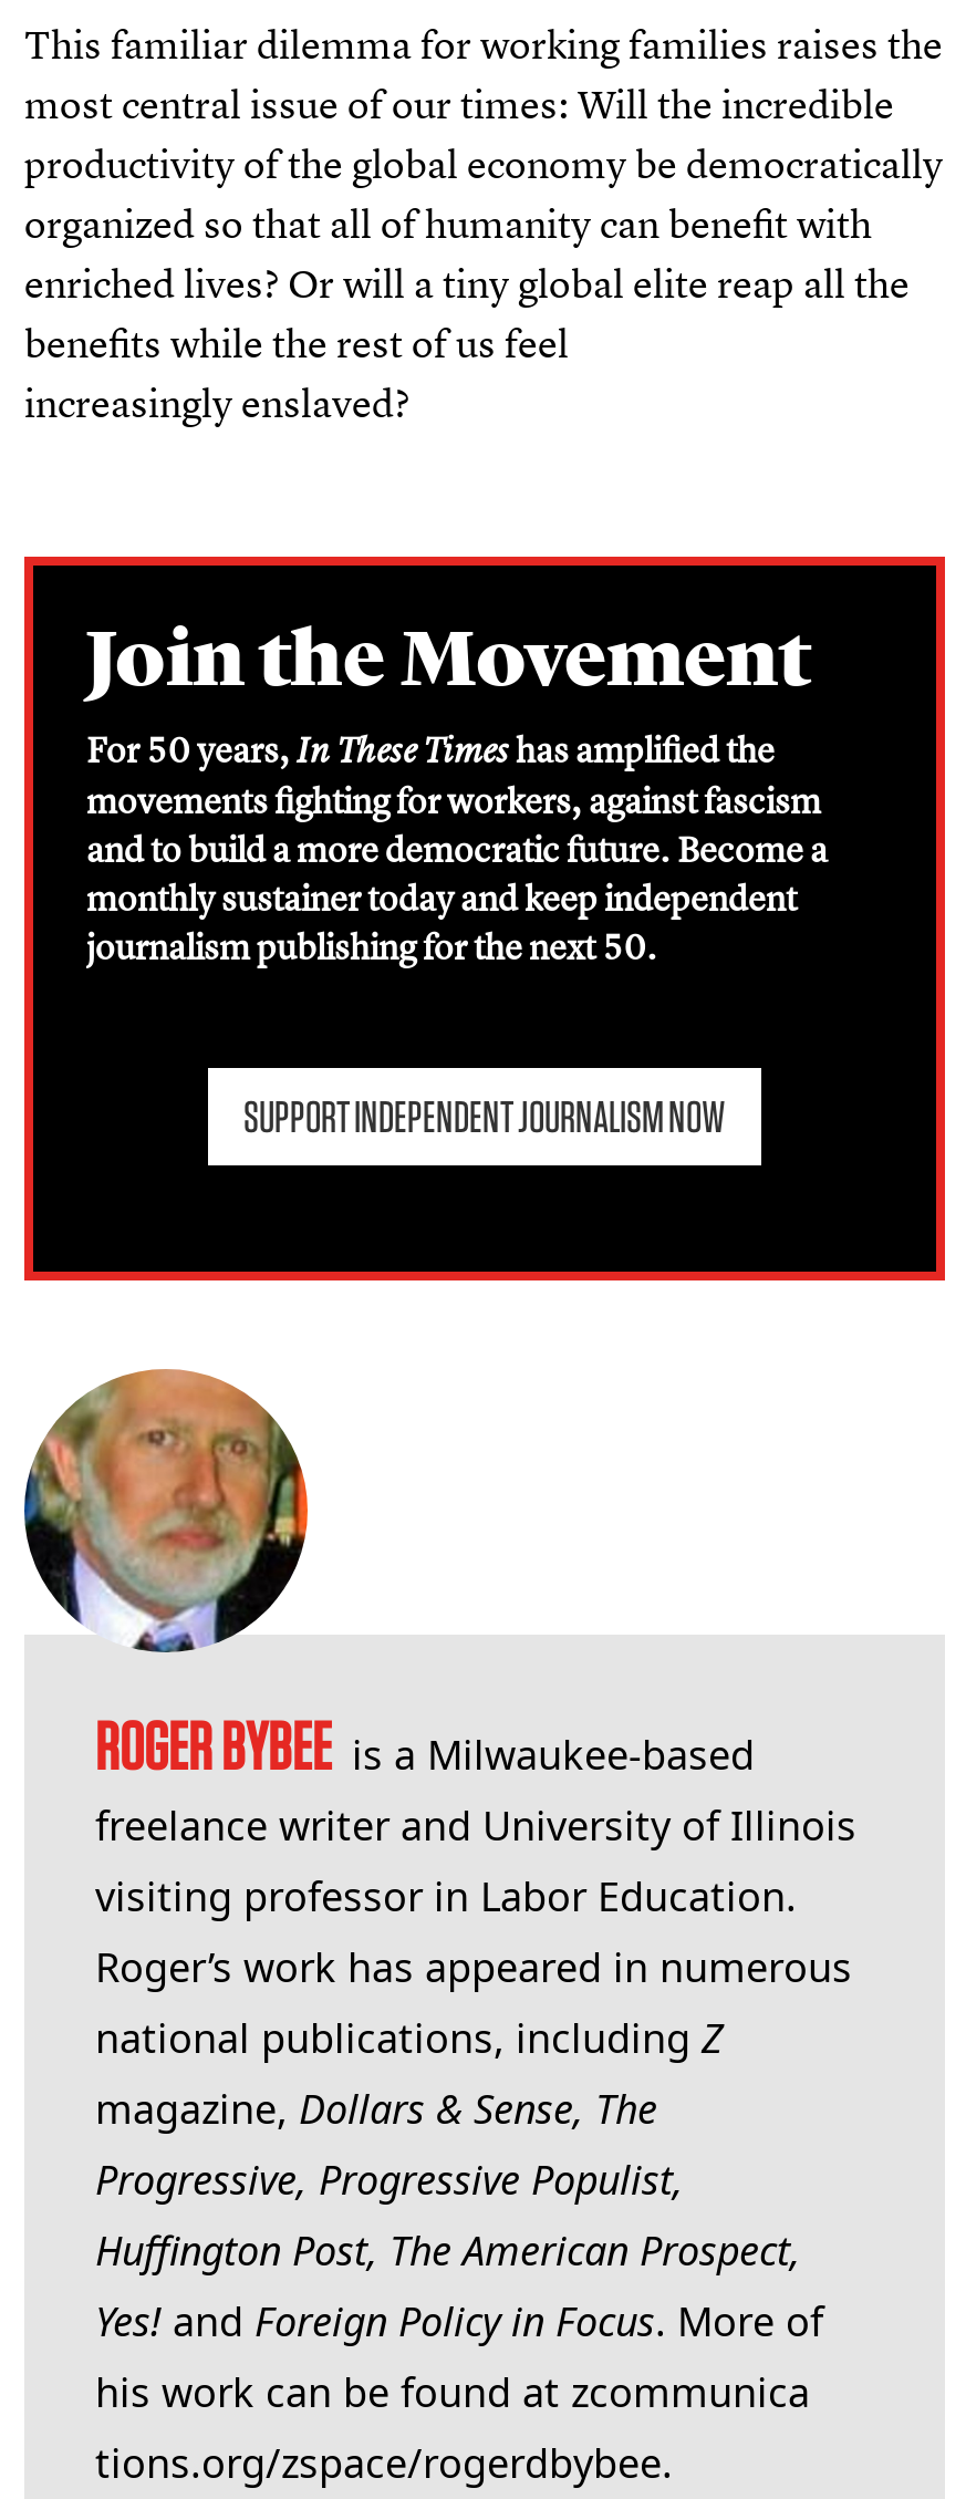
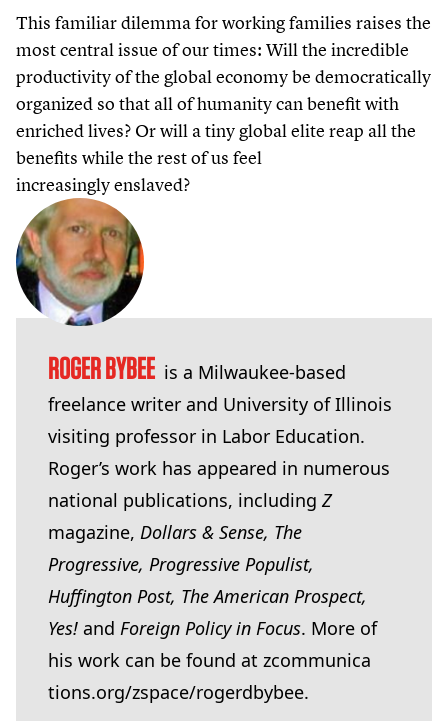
[22,554,947,1283] [image] | Join the Movement | For 50 years,In These Timeshas amplified the | movements fighting for workers, against fascism | and to build a more democratic future. Become a | monthly sustainer today and keep independent | journalism publishing for the next 50. | SUPPORT INDEPENDENT JOURNALISM NOW -> none

